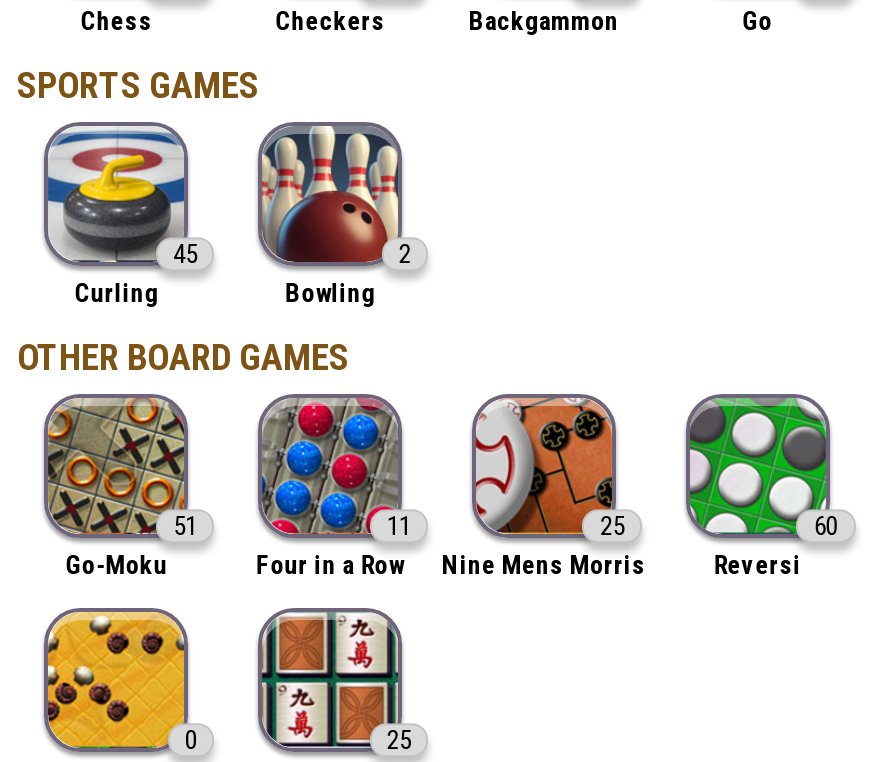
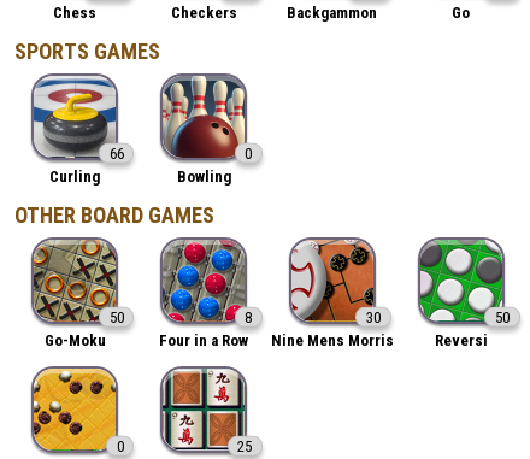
[173,239,197,269] 45 -> [109,144,123,162] 66
[399,239,411,269] 2 -> [245,144,252,162] 0
[173,511,197,541] 51 -> [109,308,123,326] 50
[387,511,411,541] 11 -> [245,308,252,326] 8
[600,511,624,541] 25 -> [366,308,381,326] 30
[814,511,838,541] 60 -> [495,308,509,326] 50

